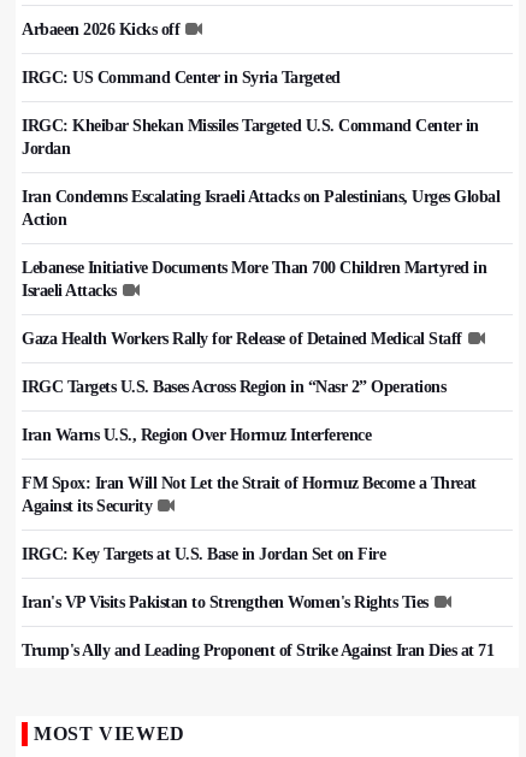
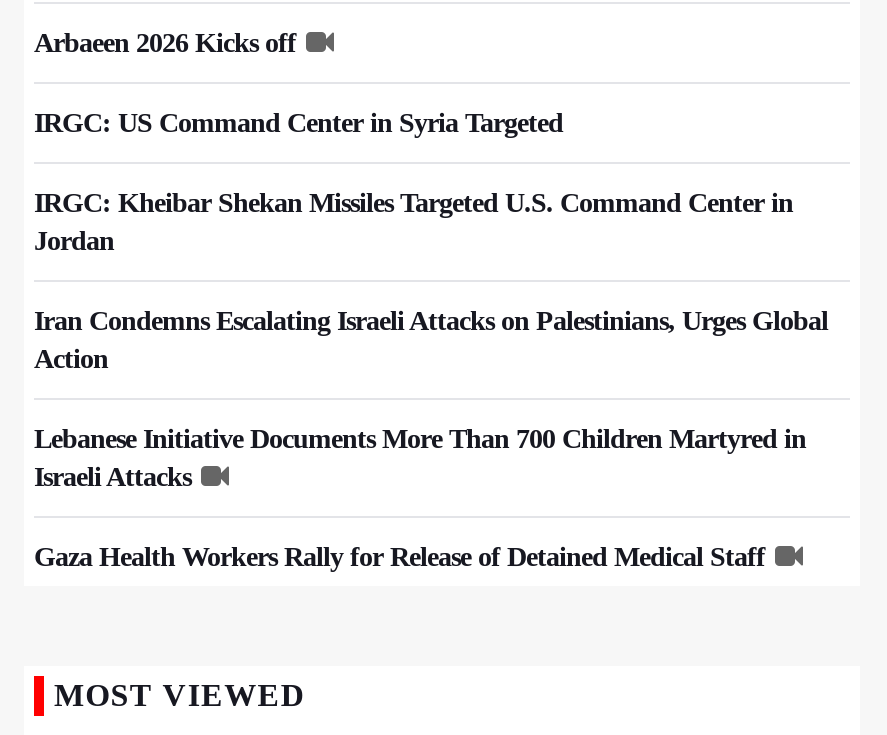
[22,378,494,660] IRGC Targets U.S. Bases Across Region in “Nasr 2” Operations | Iran Warns U.S., Region Over Hormuz Interference | FM Spox: Iran Will Not Let the Strait of Hormuz Become a Threat | Against its Security | IRGC: Key Targets at U.S. Base in Jordan Set on Fire | Iran's VP Visits Pakistan to Strengthen Women's Rights Ties | Trump's Ally and Leading Proponent of Strike Against Iran Dies at 71 -> none

